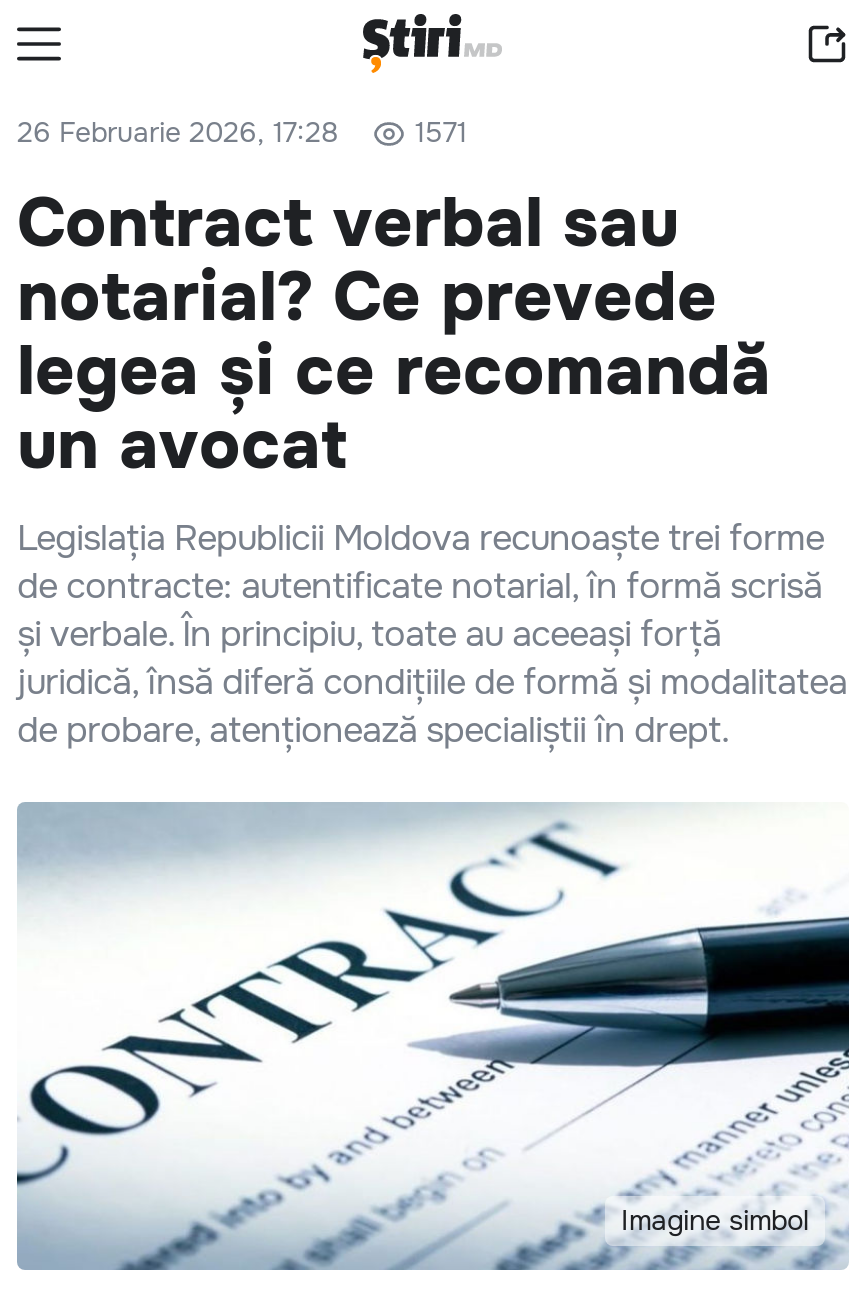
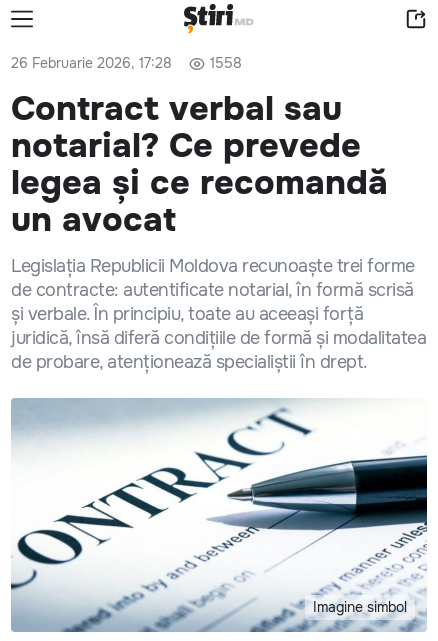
[415,114,467,150] 1571 -> [210,54,242,72] 1558

